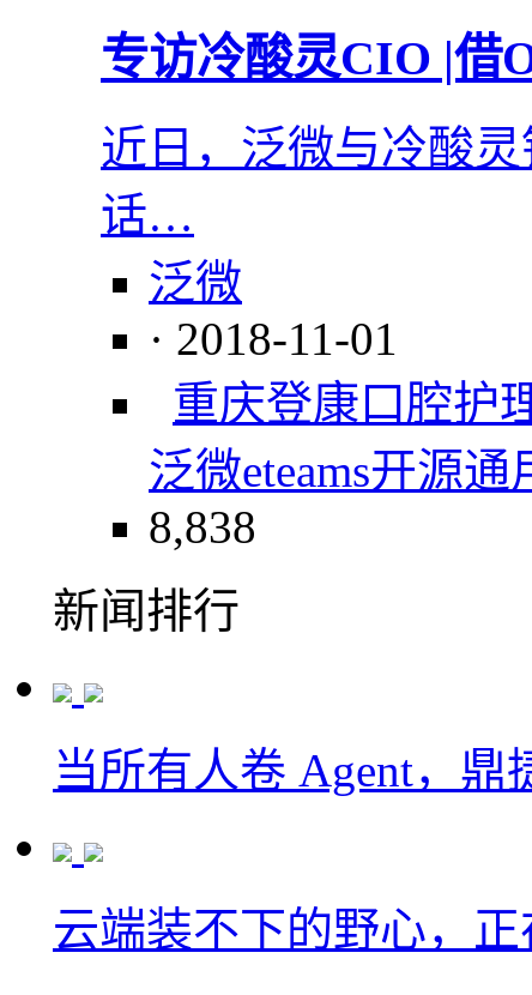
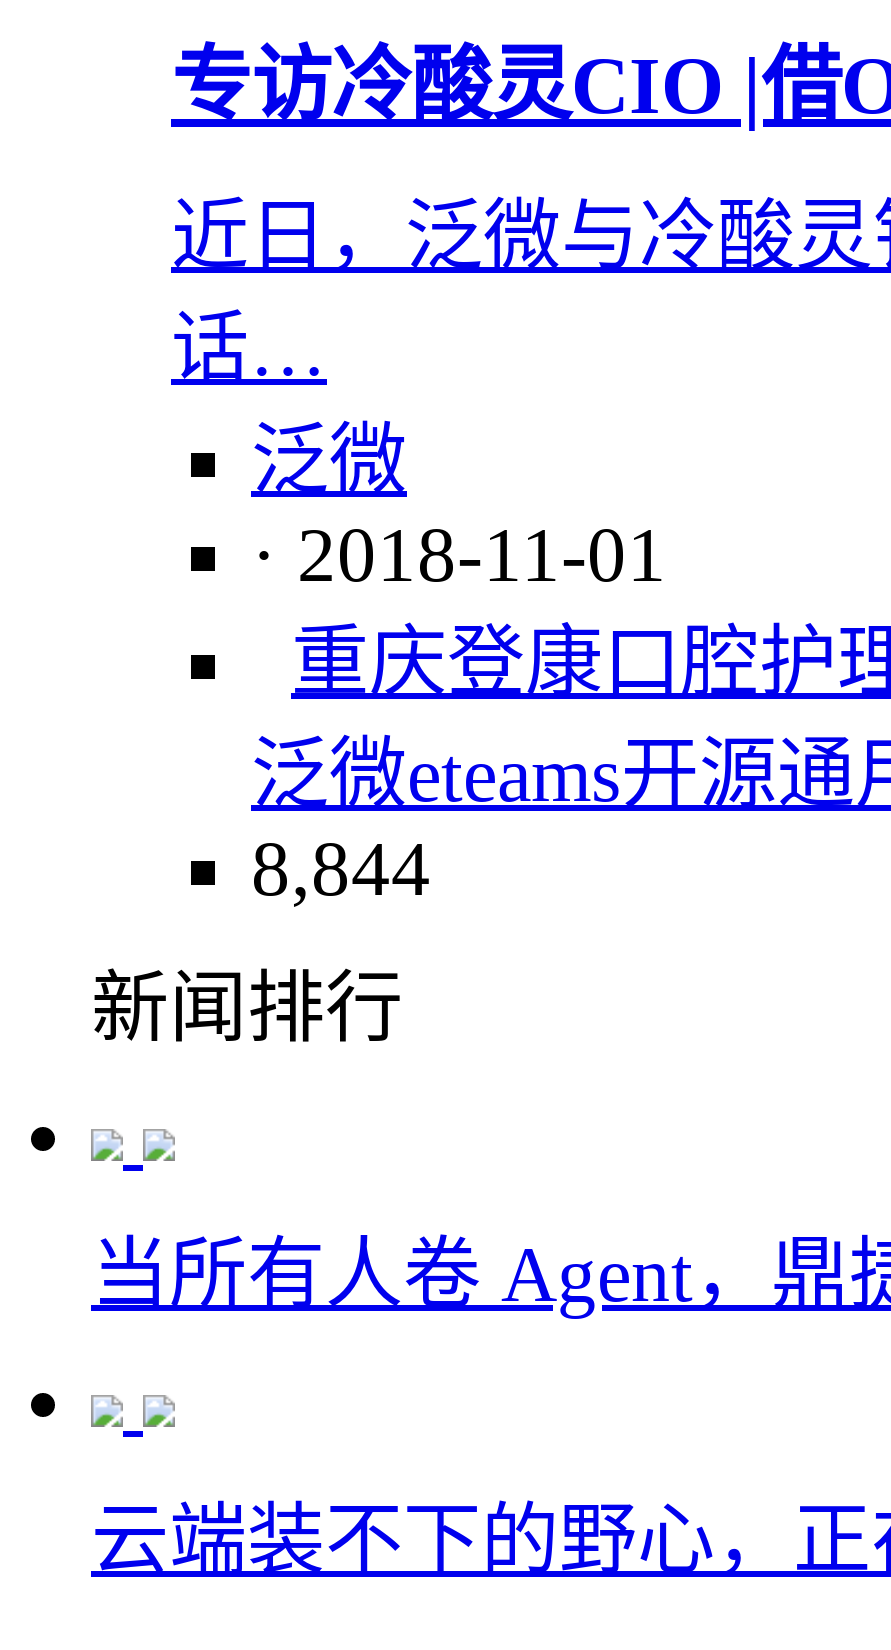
[149,502,256,553] 8,838 -> [251,826,431,912] 8,844

